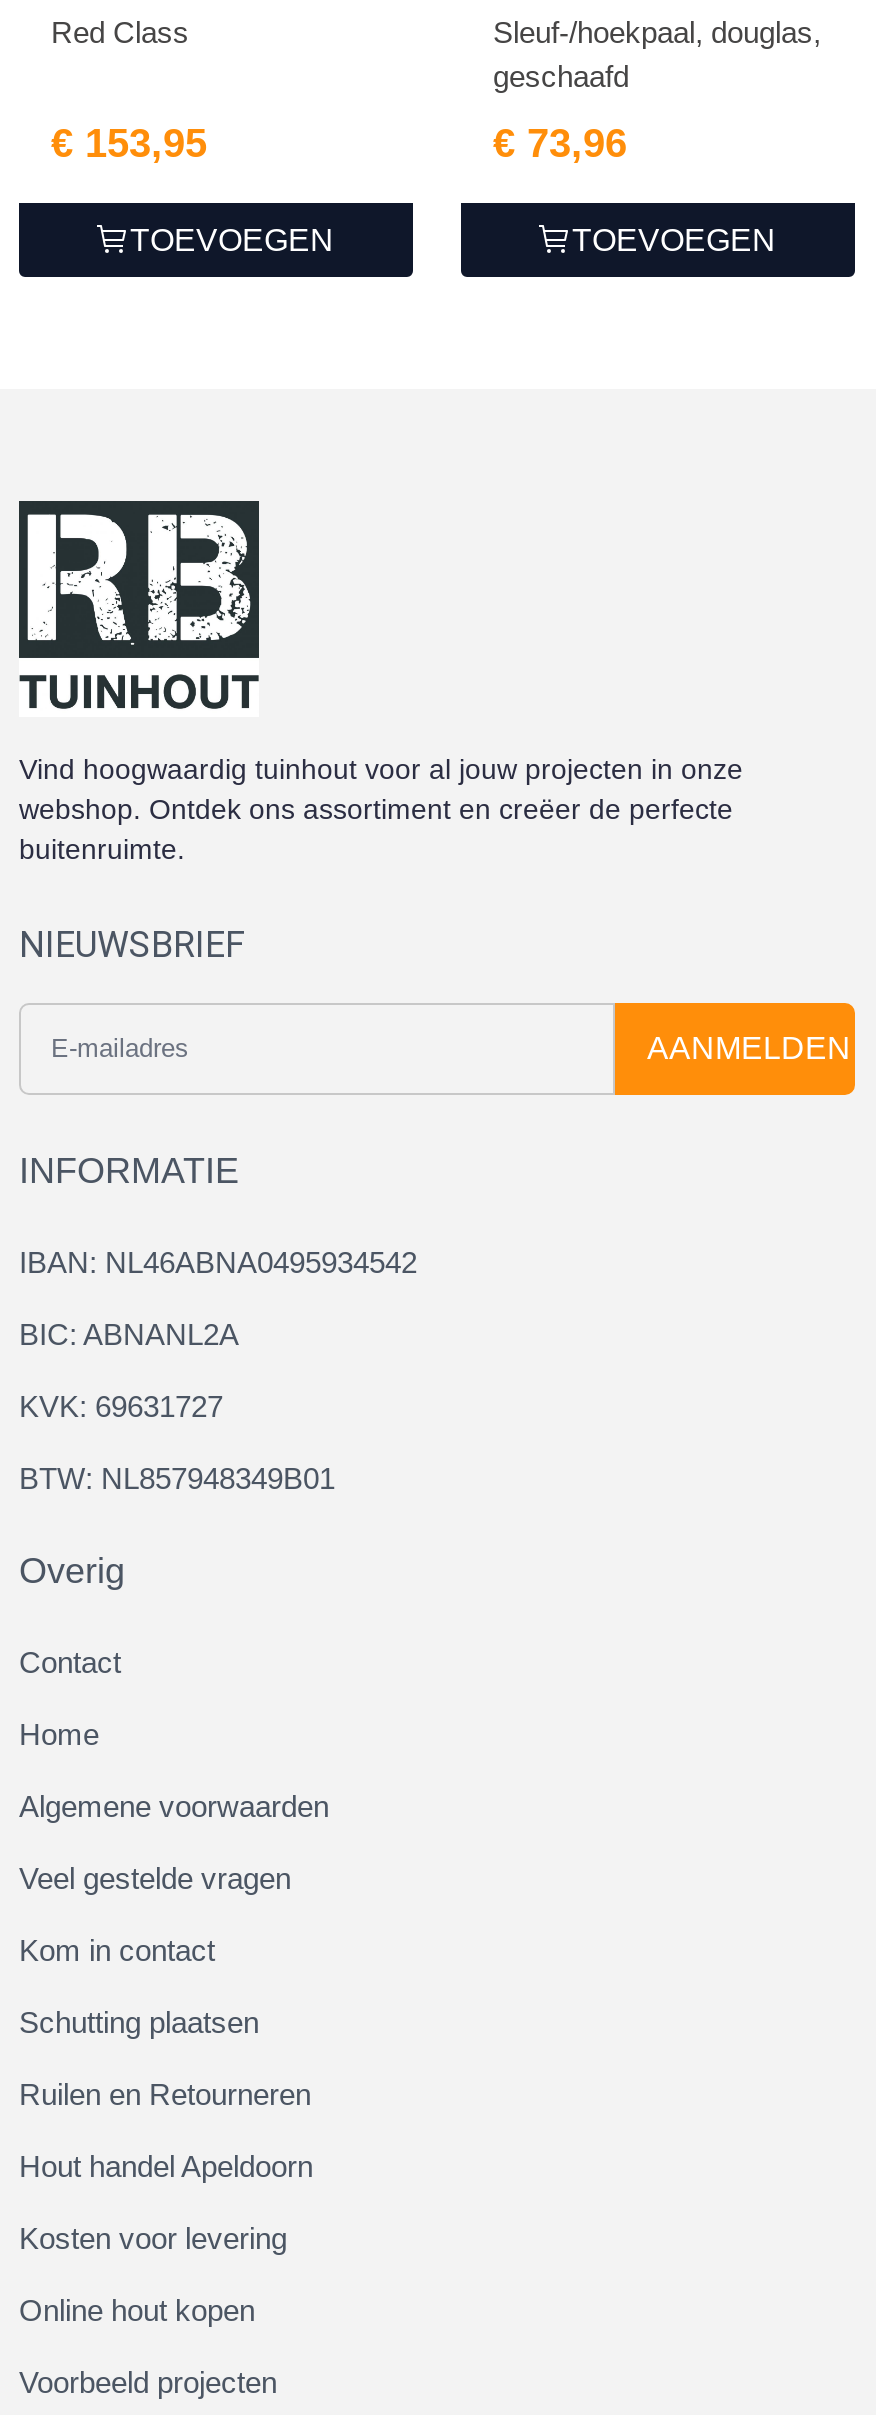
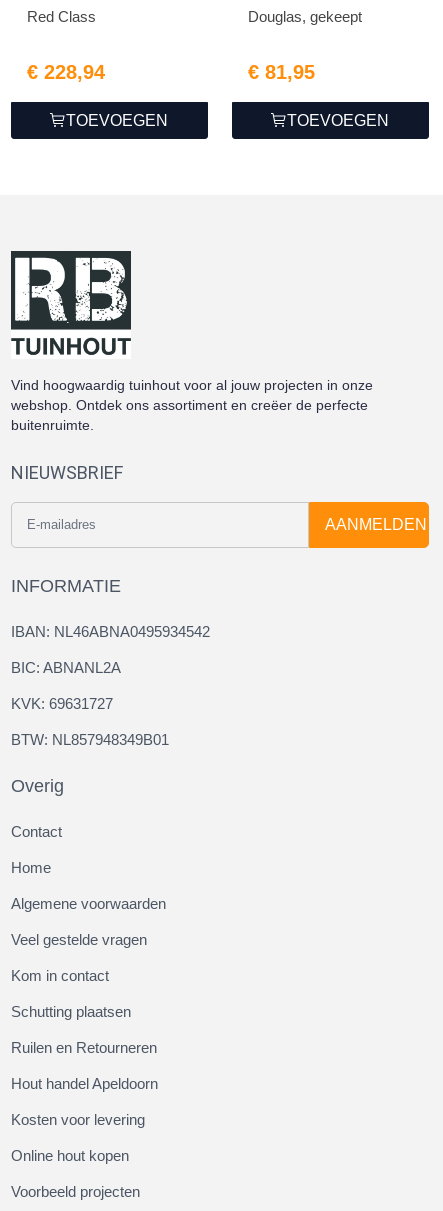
[493,14,821,92] Sleuf-/hoekpaal, douglas, | geschaafd -> [248,8,362,25] Douglas, gekeept
[51,120,207,164] € 153,95 -> [27,61,105,83] € 228,94
[493,120,627,164] € 73,96 -> [248,61,315,83] € 81,95

